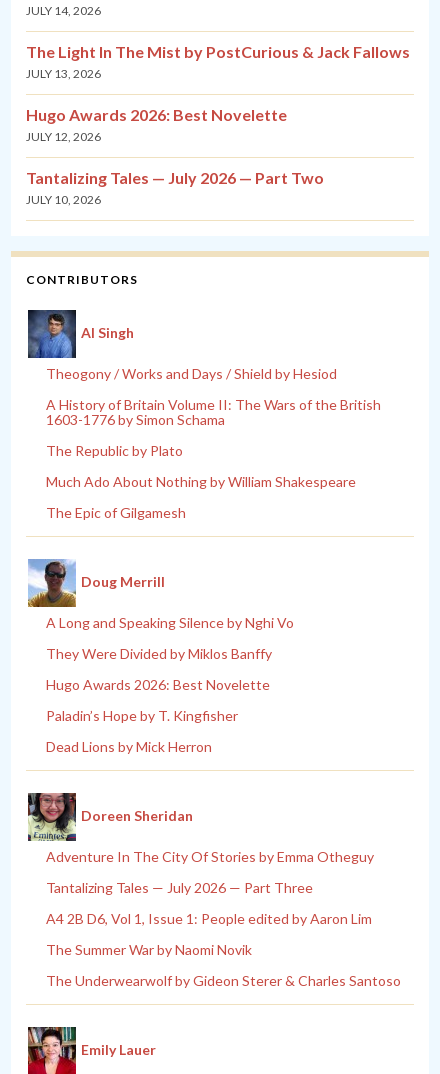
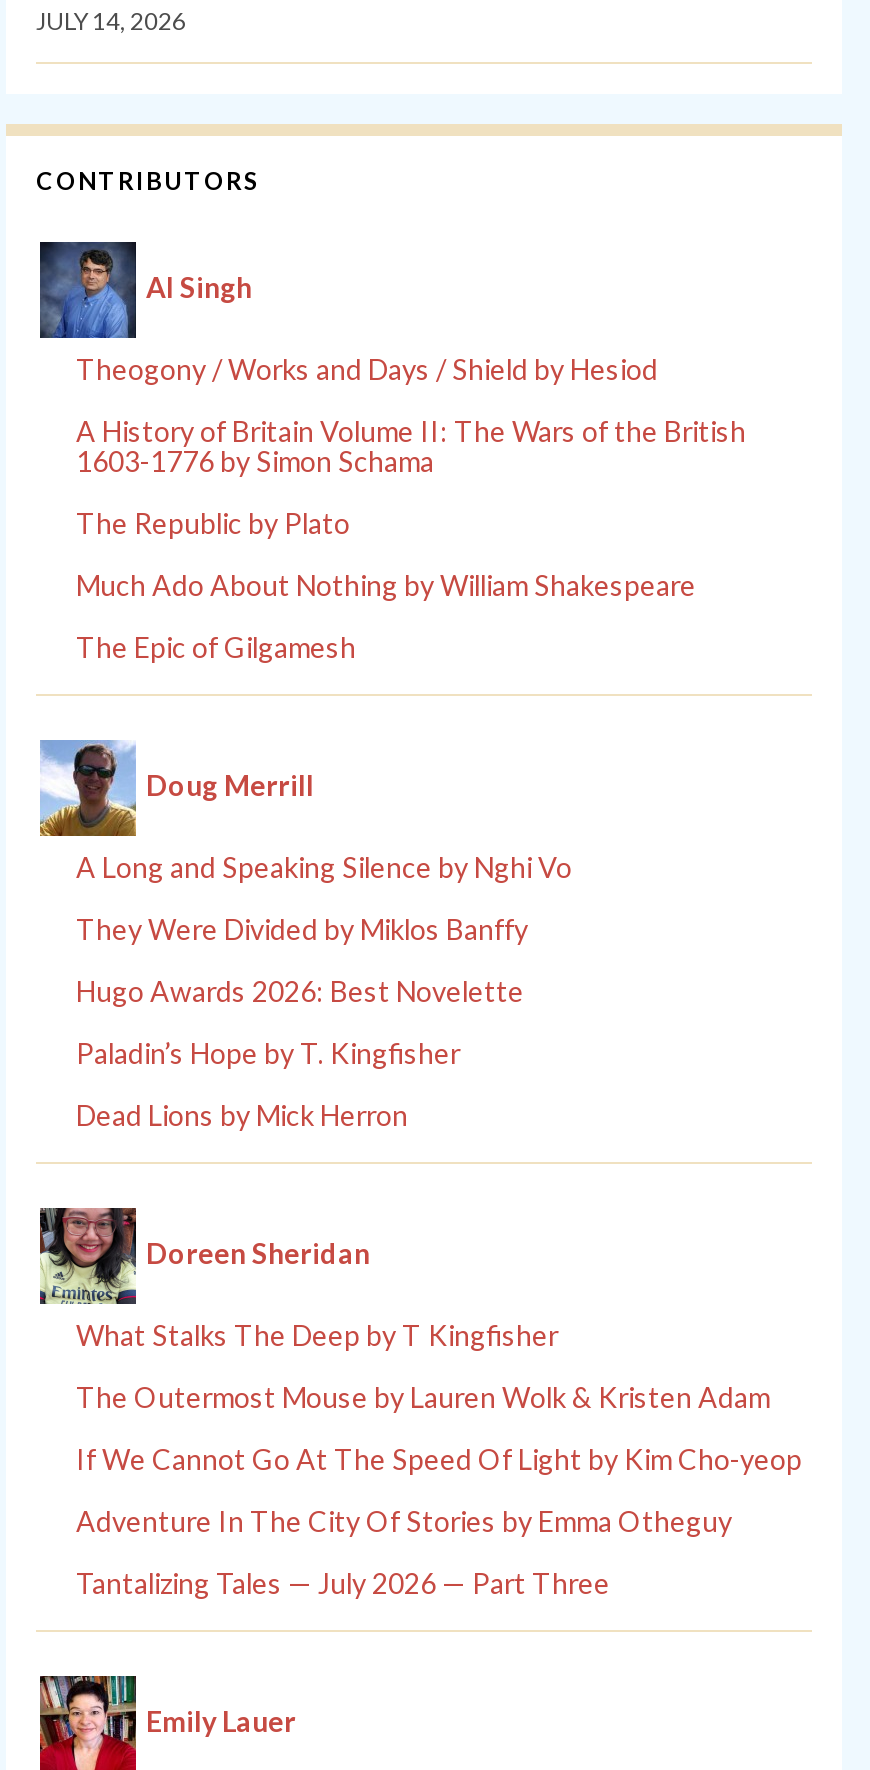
[26,42,410,207] The Light In The Mist by PostCurious & Jack Fallows | JULY 13, 2026 | Hugo Awards 2026: Best Novelette | JULY 12, 2026 | Tantalizing Tales — July 2026 — Part Two | JULY 10, 2026 -> none
none -> [76,1318,802,1476] What Stalks The Deep by T Kingfisher | The Outermost Mouse by Lauren Wolk & Kristen Adam | If We Cannot Go At The Speed Of Light by Kim Cho-yeop
[46,910,401,989] A4 2B D6, Vol 1, Issue 1: People edited by Aaron Lim | The Summer War by Naomi Novik | The Underwearwolf by Gideon Sterer & Charles Santoso -> none

